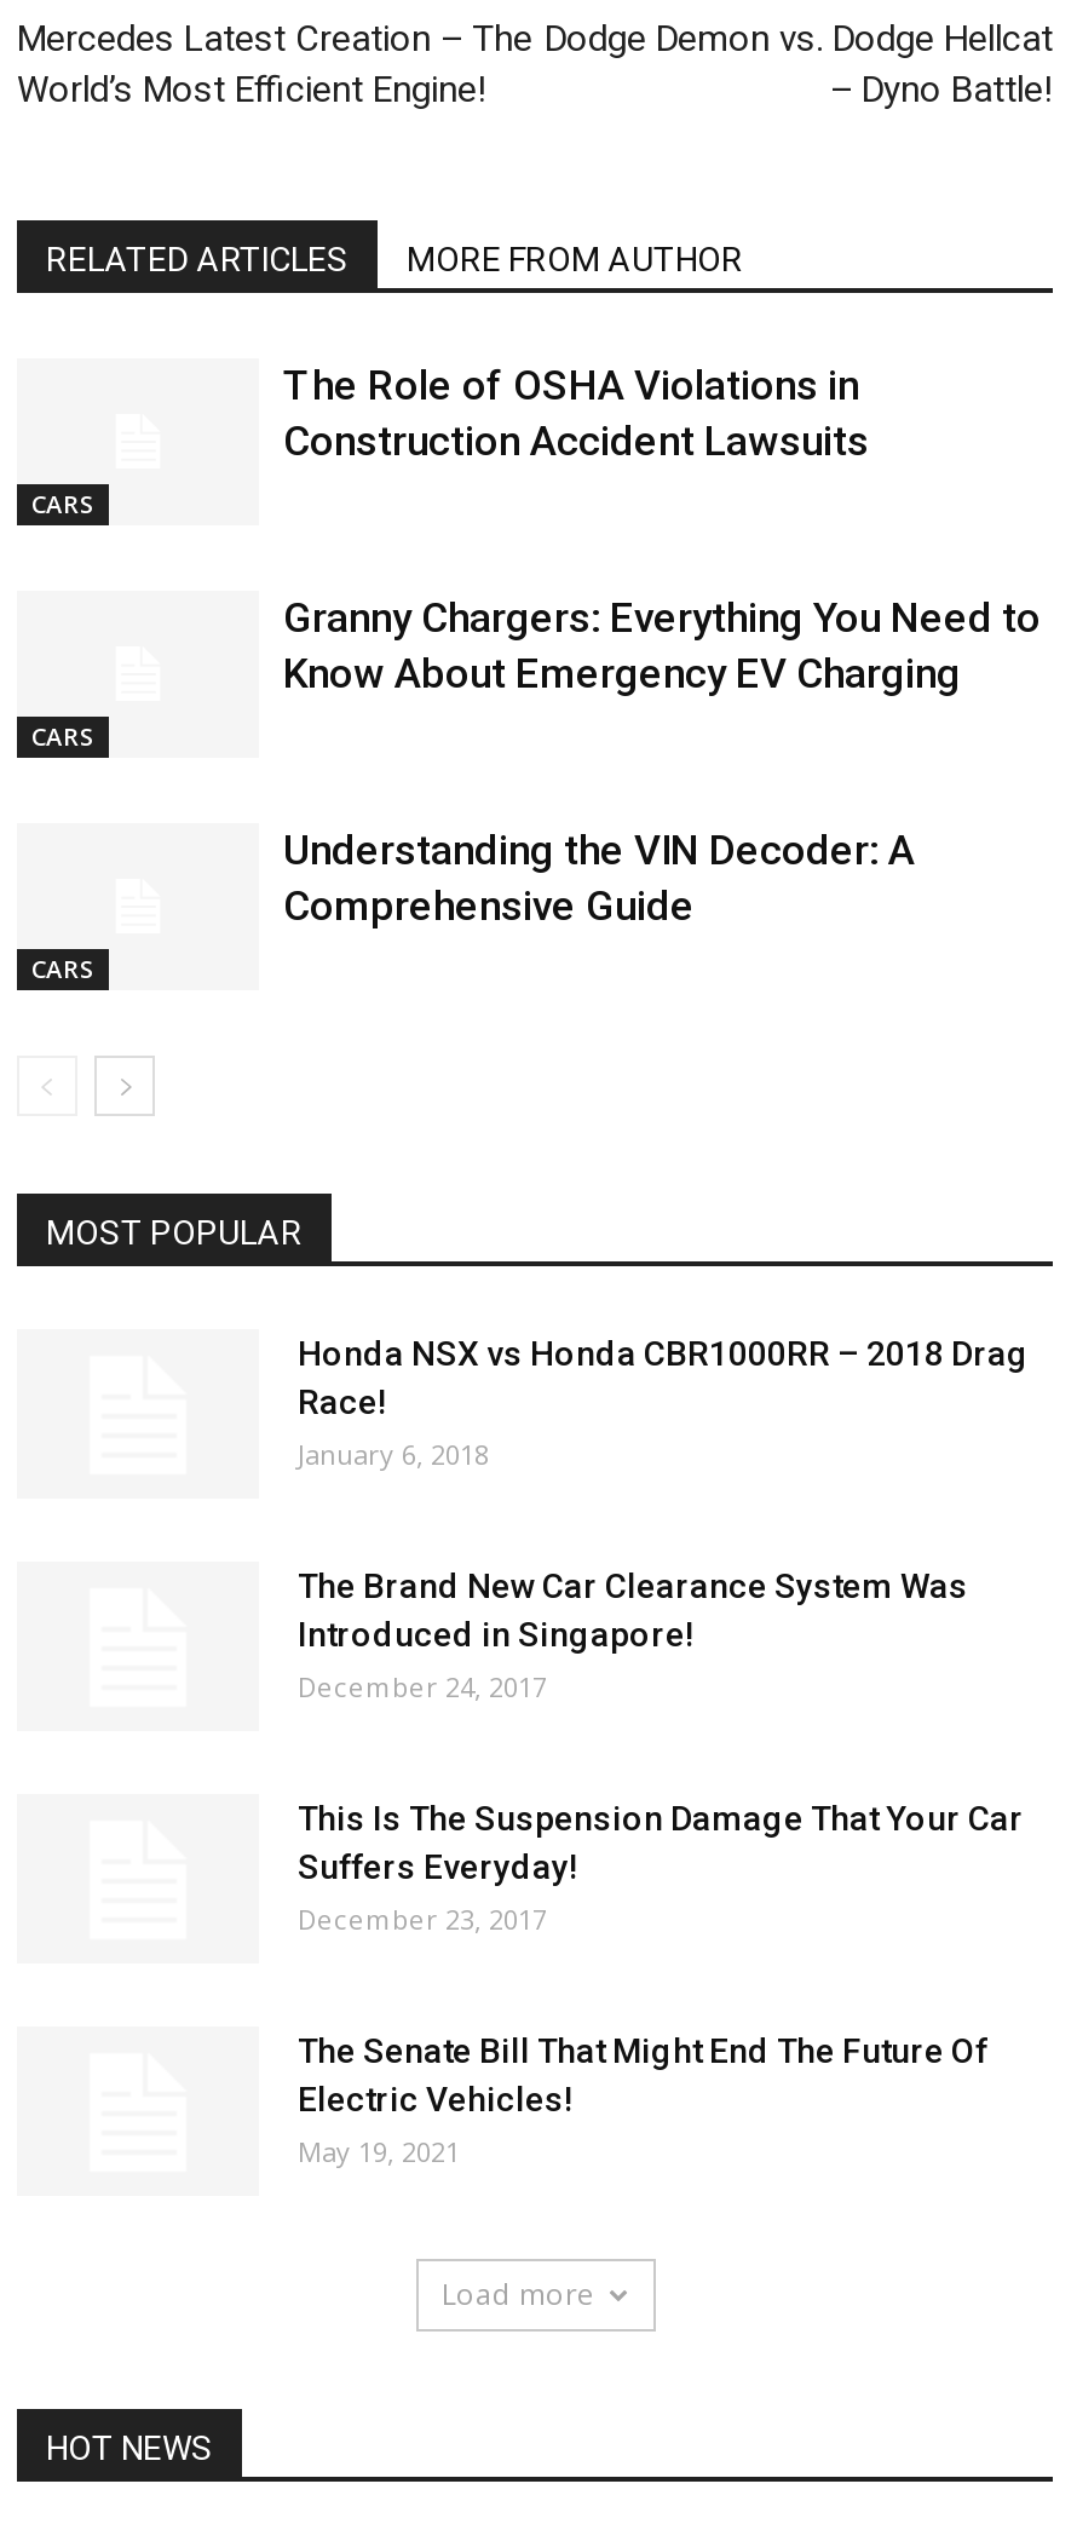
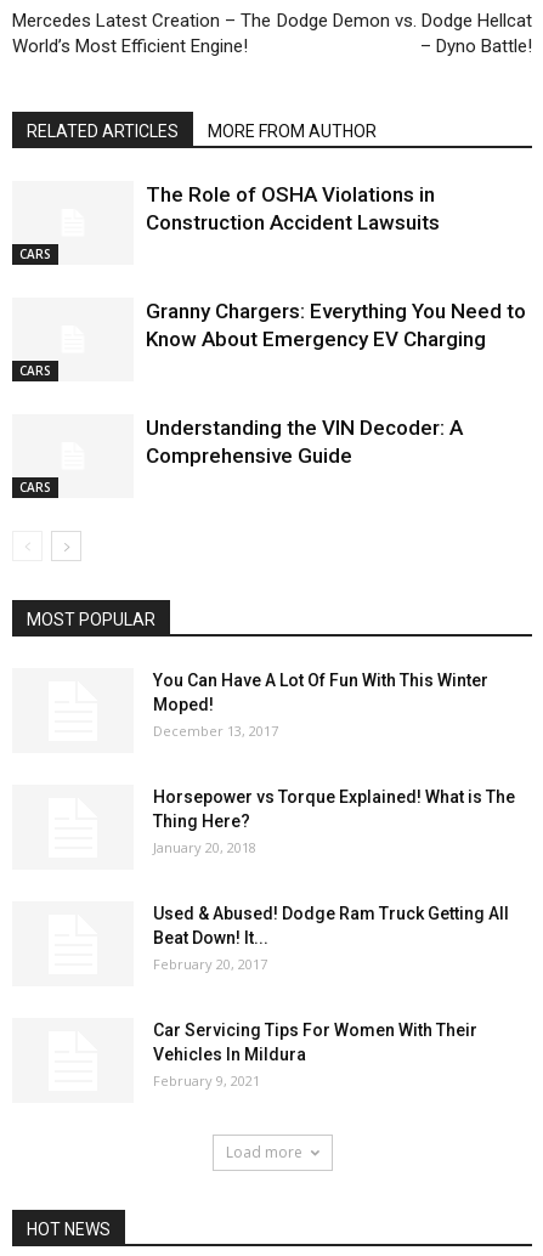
[298,1335,1029,1473] Honda NSX vs Honda CBR1000RR – 2018 Drag | Race! | January 6, 2018 -> [153,671,488,740] You Can Have A Lot Of Fun With This Winter | Moped! | December 13, 2017
[298,1567,968,1705] The Brand New Car Clearance System Was | Introduced in Singapore! | December 24, 2017 -> [153,788,515,857] Horsepower vs Torque Explained! What is The | Thing Here? | January 20, 2018
[298,1800,1024,1938] This Is The Suspension Damage That Your Car | Suffers Everyday! | December 23, 2017 -> [153,904,509,973] Used & Abused! Dodge Ram Truck Getting All | Beat Down! It... | February 20, 2017
[298,2032,987,2170] The Senate Bill That Might End The Future Of | Electric Vehicles! | May 19, 2021 -> [153,1021,477,1090] Car Servicing Tips For Women With Their | Vehicles In Mildura | February 9, 2021

